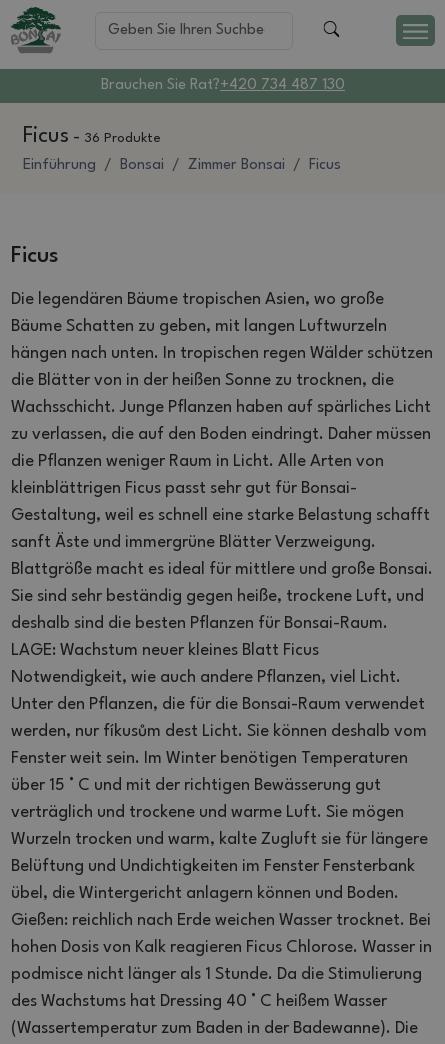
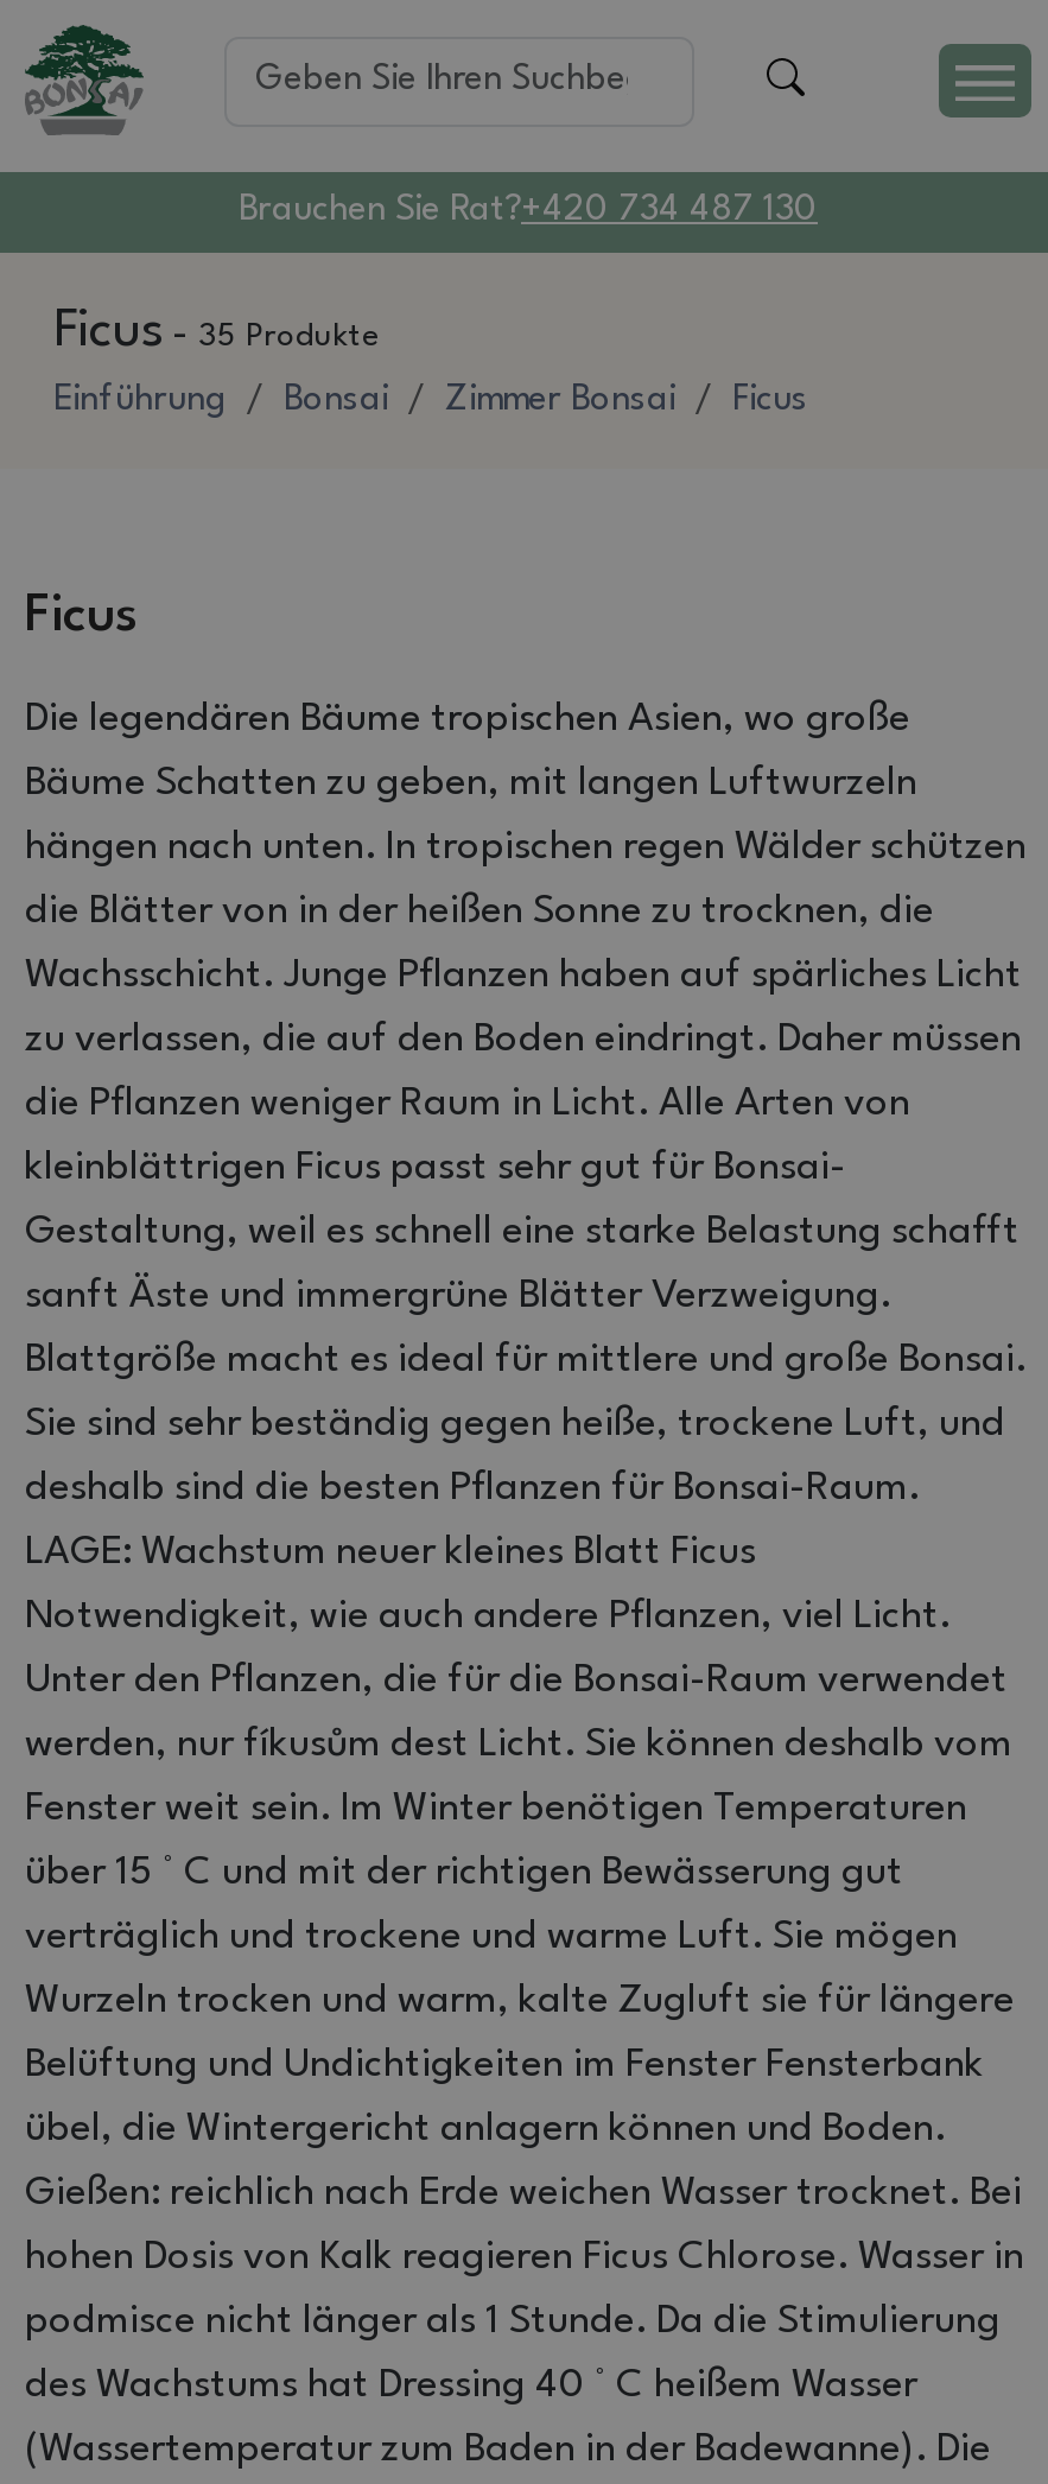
[23,125,161,147] Ficus - 36 Produkte -> [53,306,381,358] Ficus - 35 Produkte

